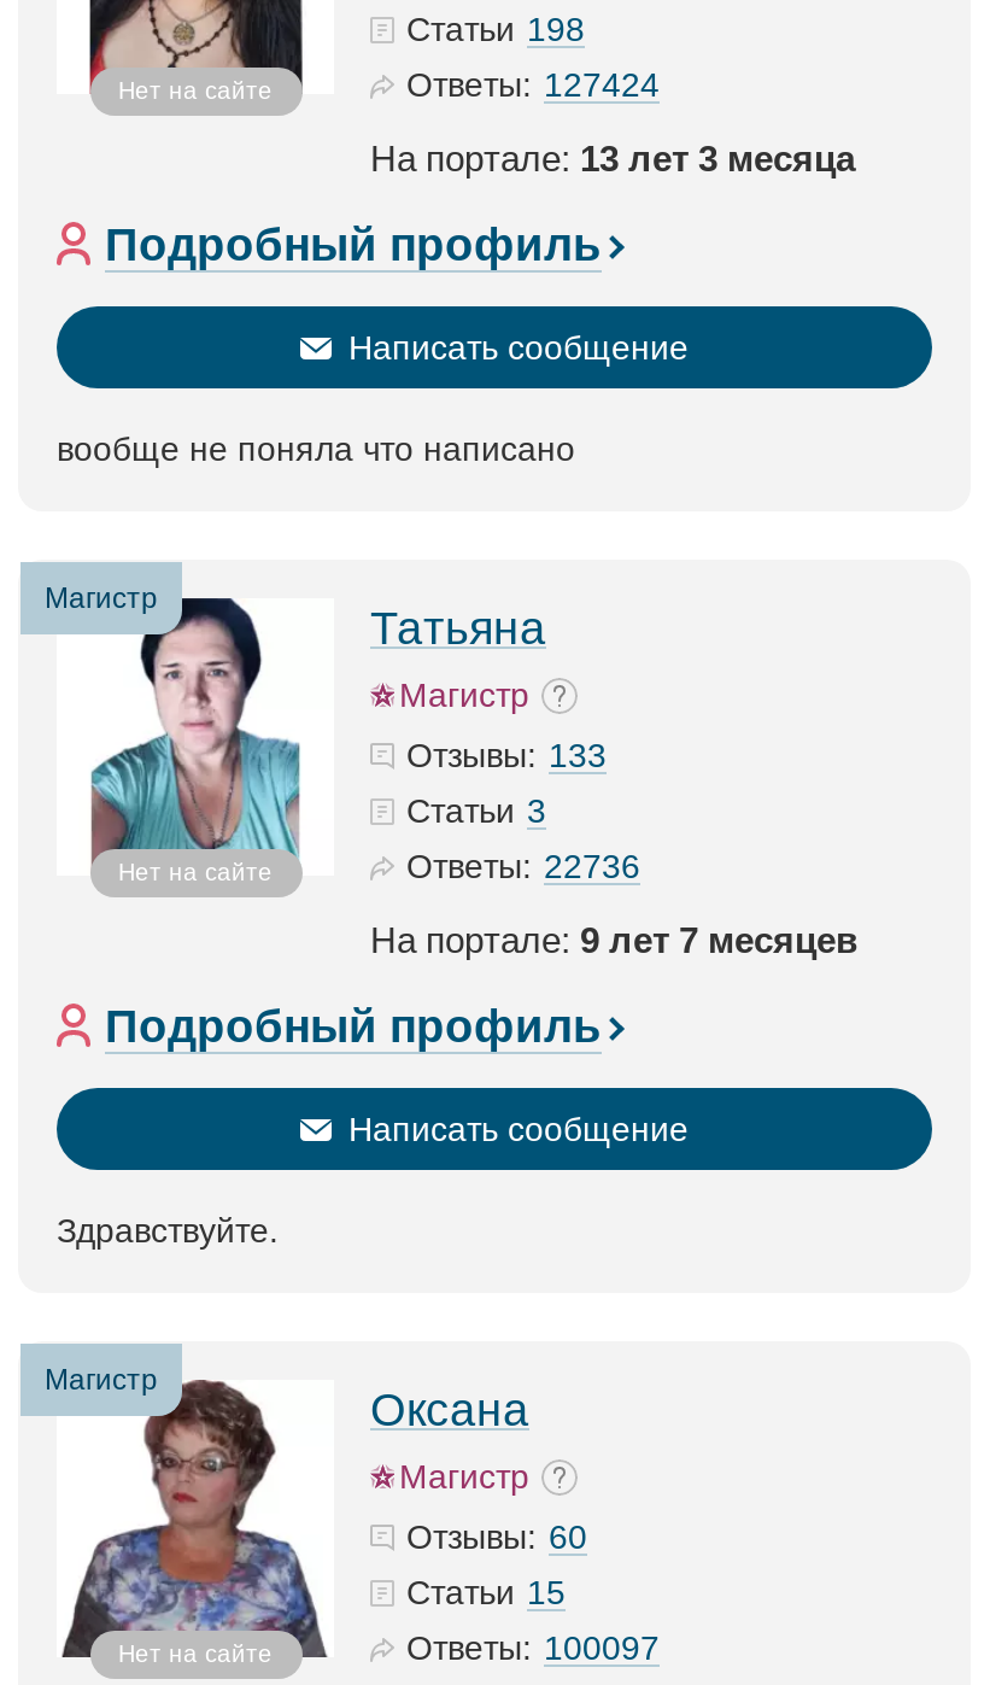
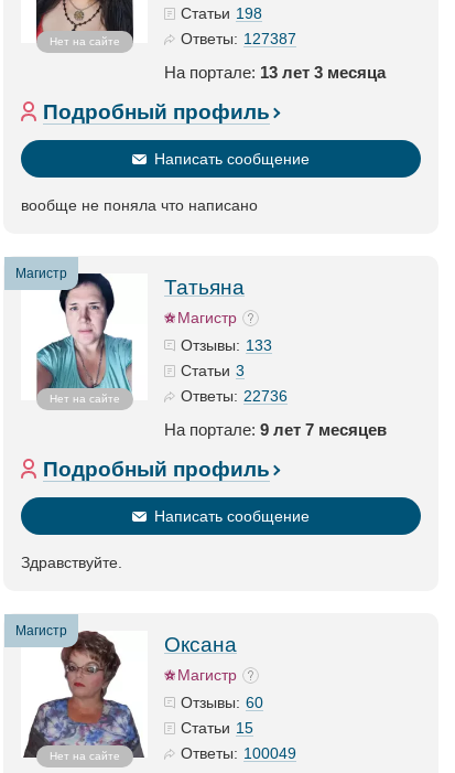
[406,64,660,104] Ответы: 127424 -> [181,29,296,47] Ответы: 127387
[406,1627,660,1667] Ответы: 100097 -> [181,744,296,762] Ответы: 100049

